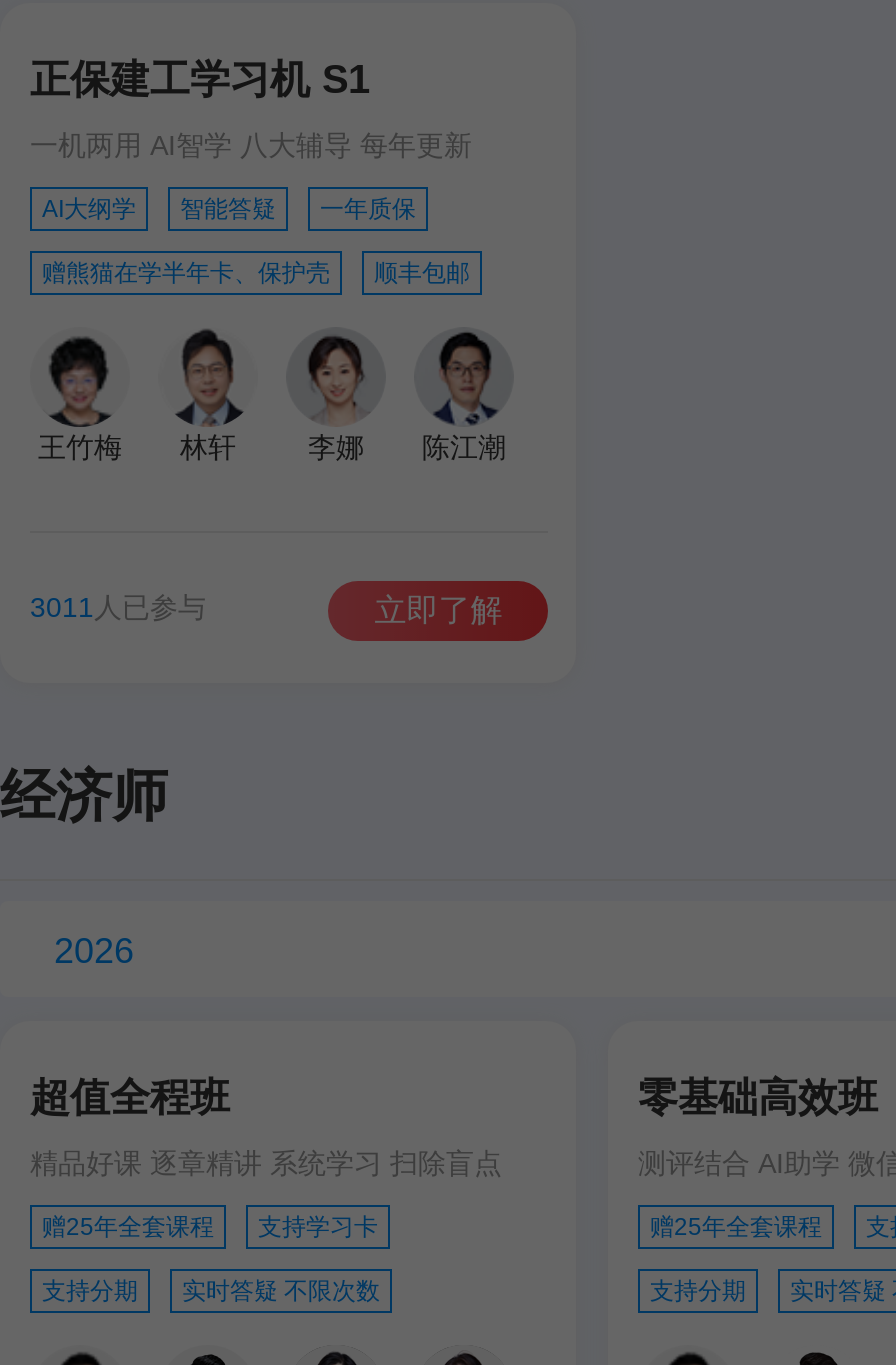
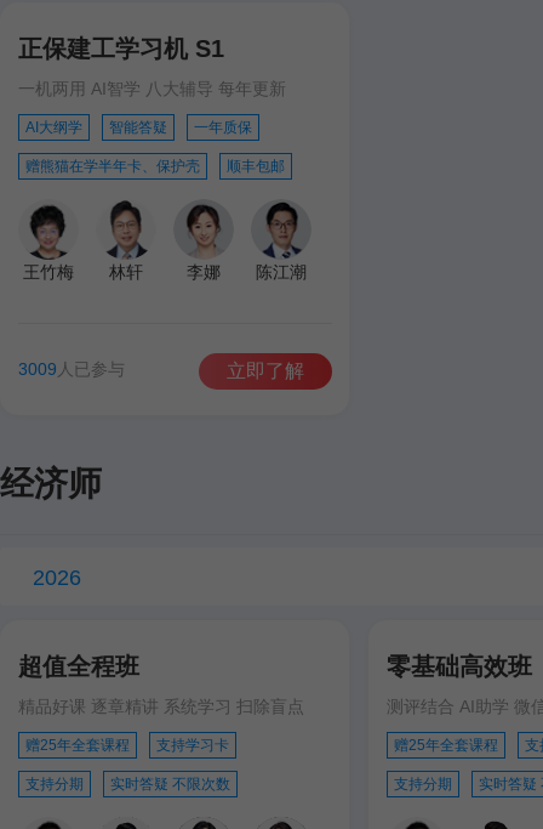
[30,591,206,623] 3011人已参与 -> [18,359,125,379] 3009人已参与

